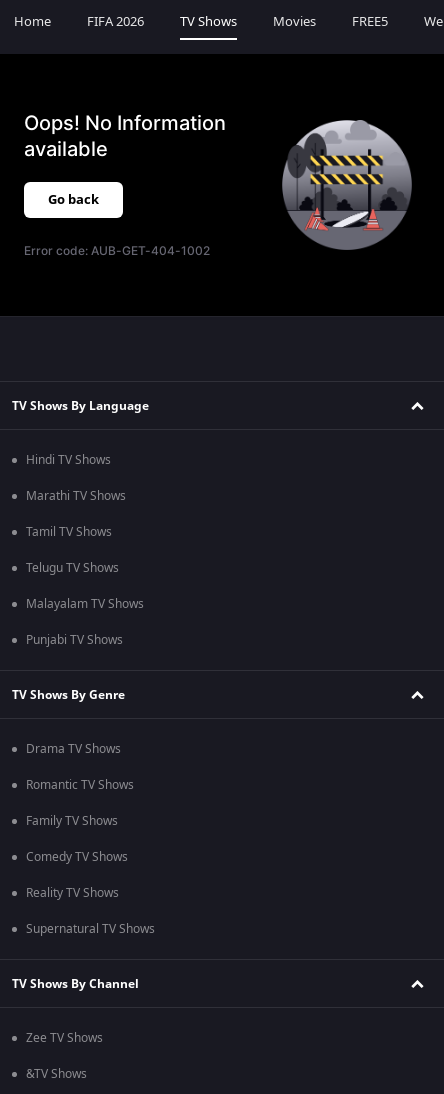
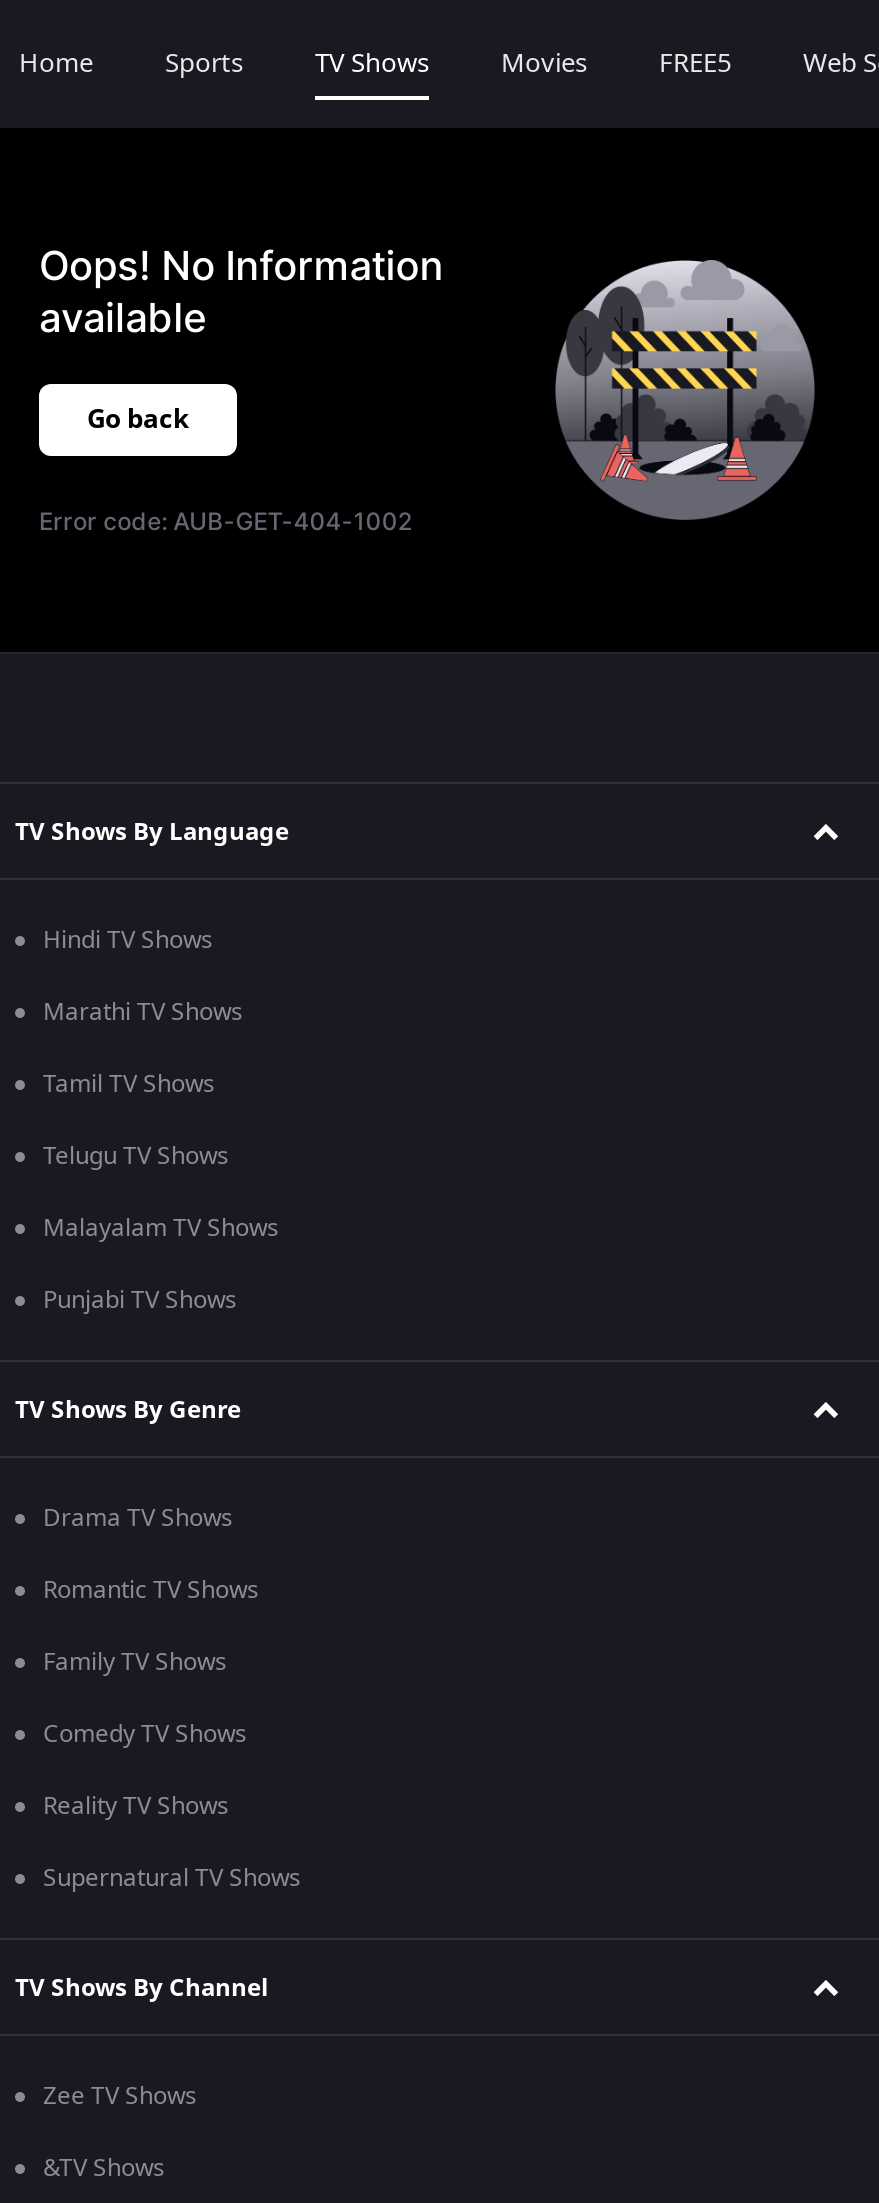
[87,12,144,31] FIFA 2026 -> [165,44,243,82] Sports

